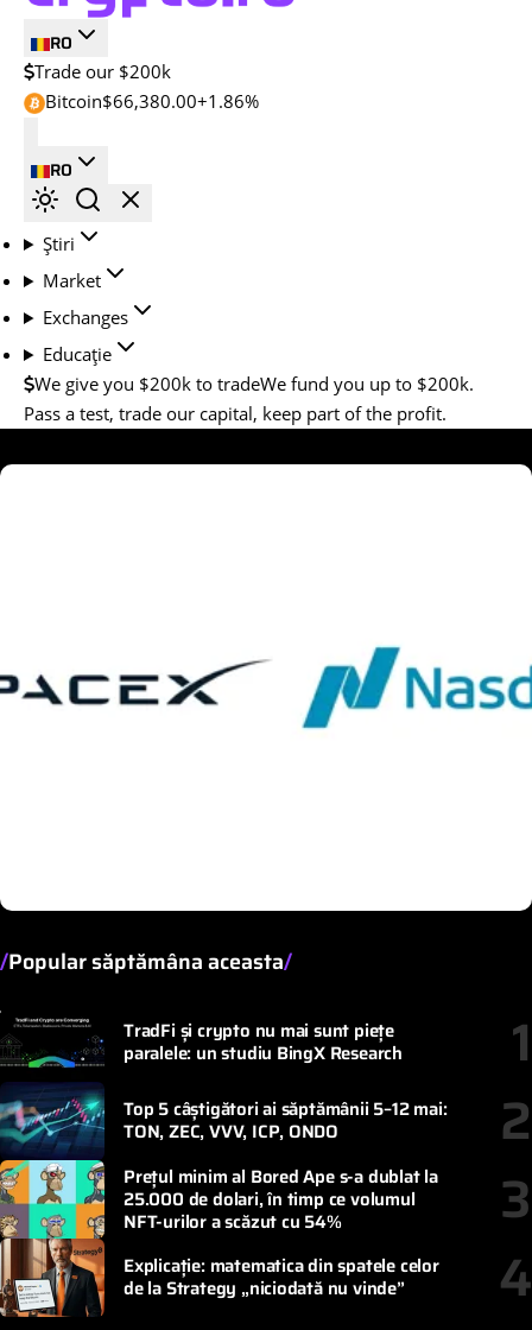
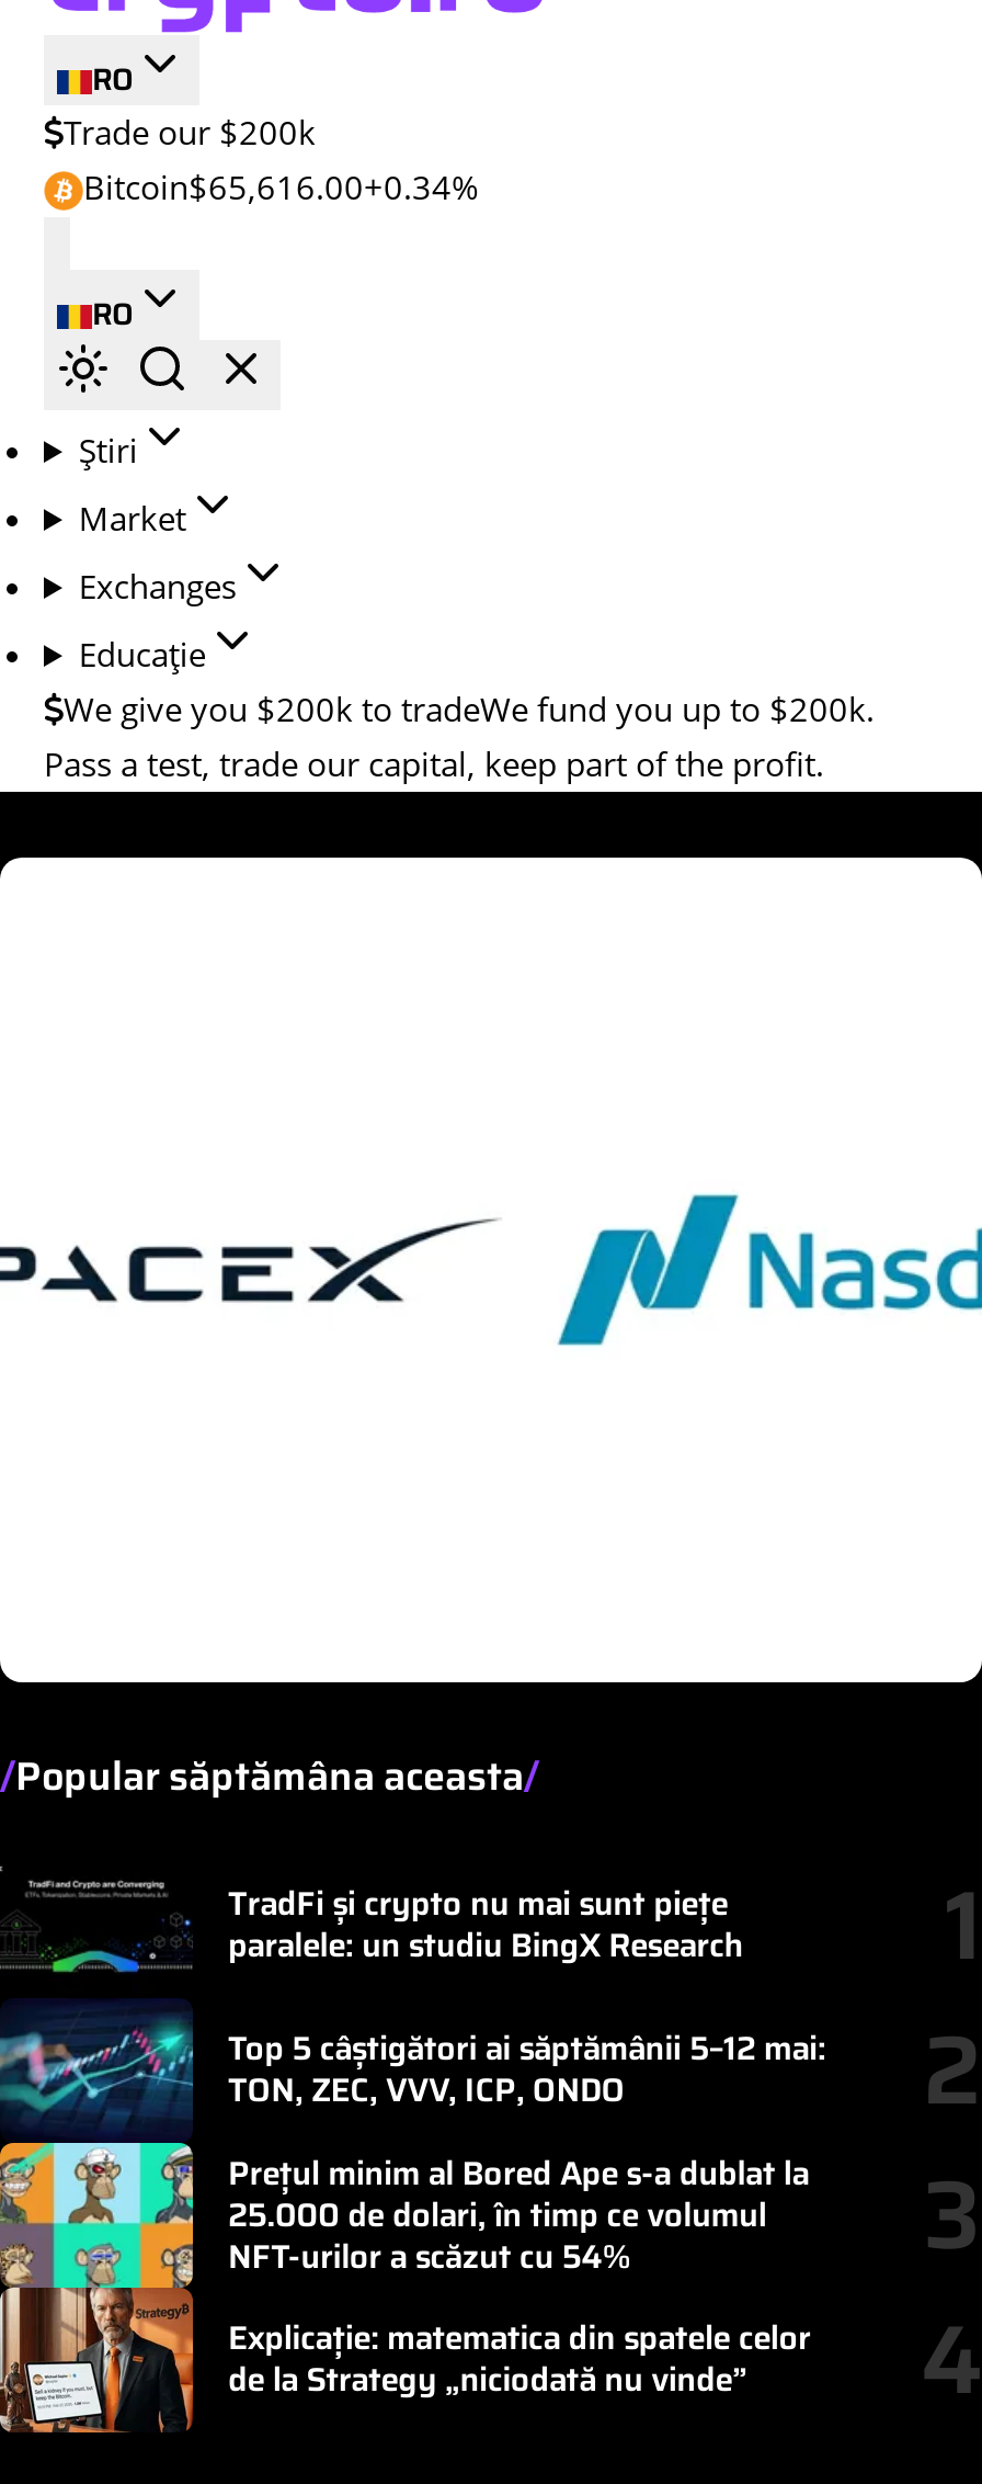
[45,89,259,113] Bitcoin$66,380.00+1.86% -> [83,165,478,208] Bitcoin$65,616.00+0.34%

